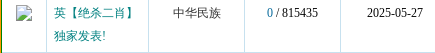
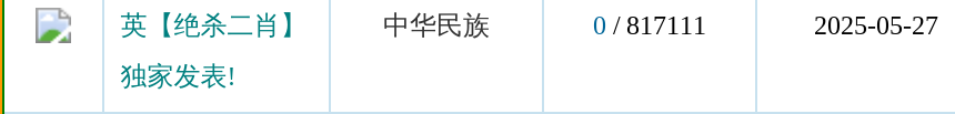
[267,6,318,20] 0 / 815435 -> [593,10,706,41] 0 / 817111

